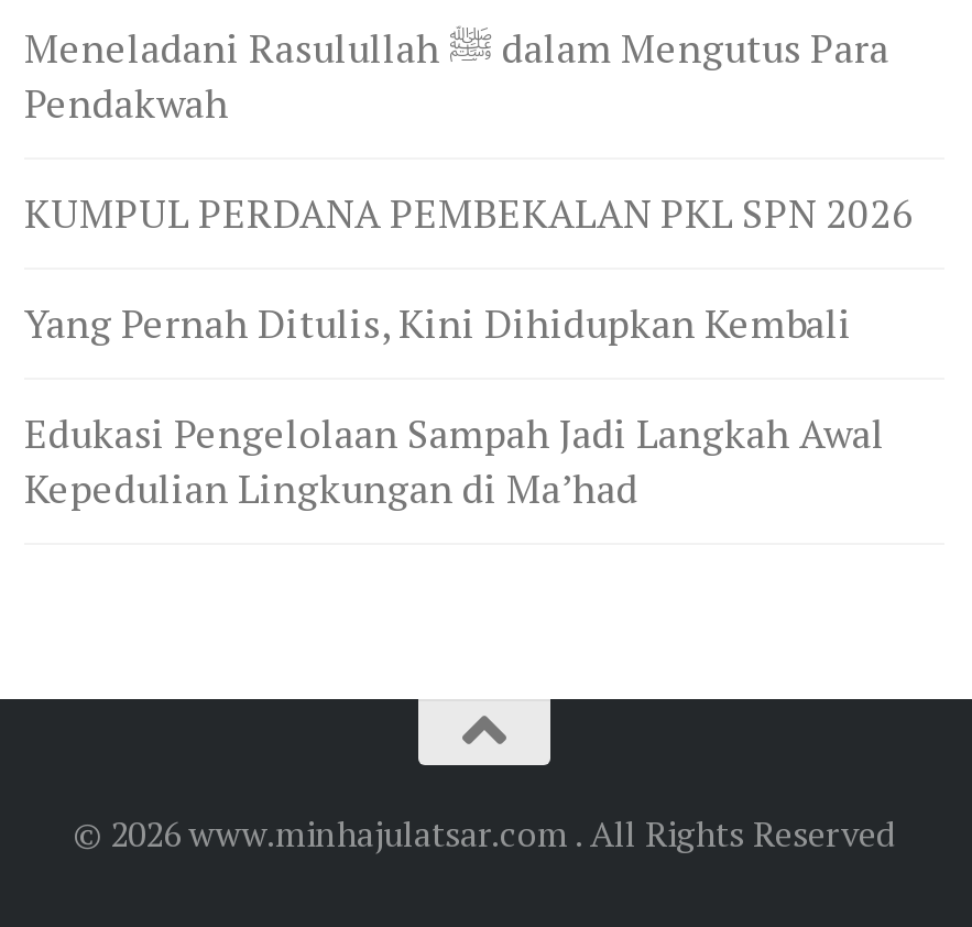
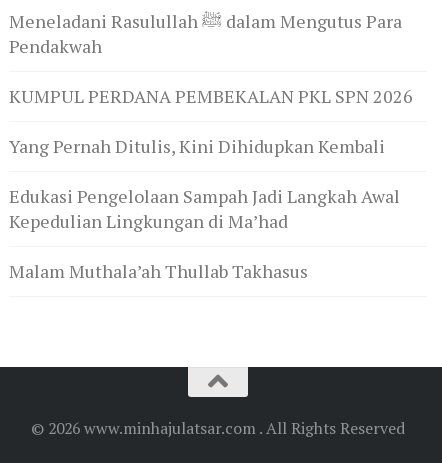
none -> [9,259,308,283] Malam Muthala’ah Thullab Takhasus

